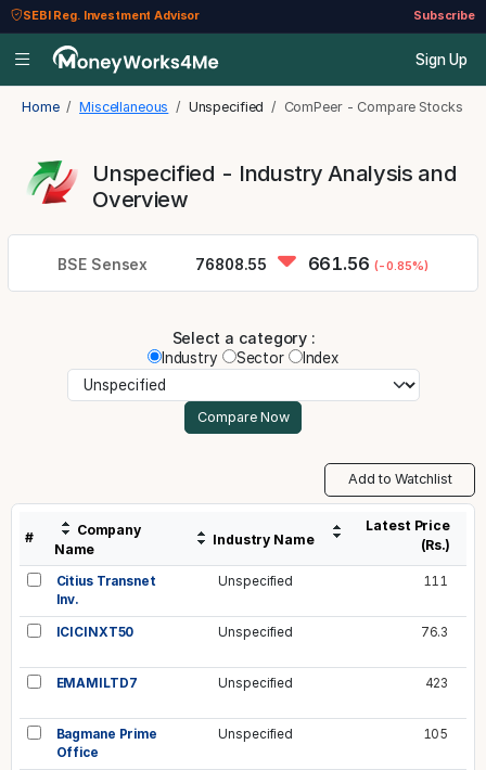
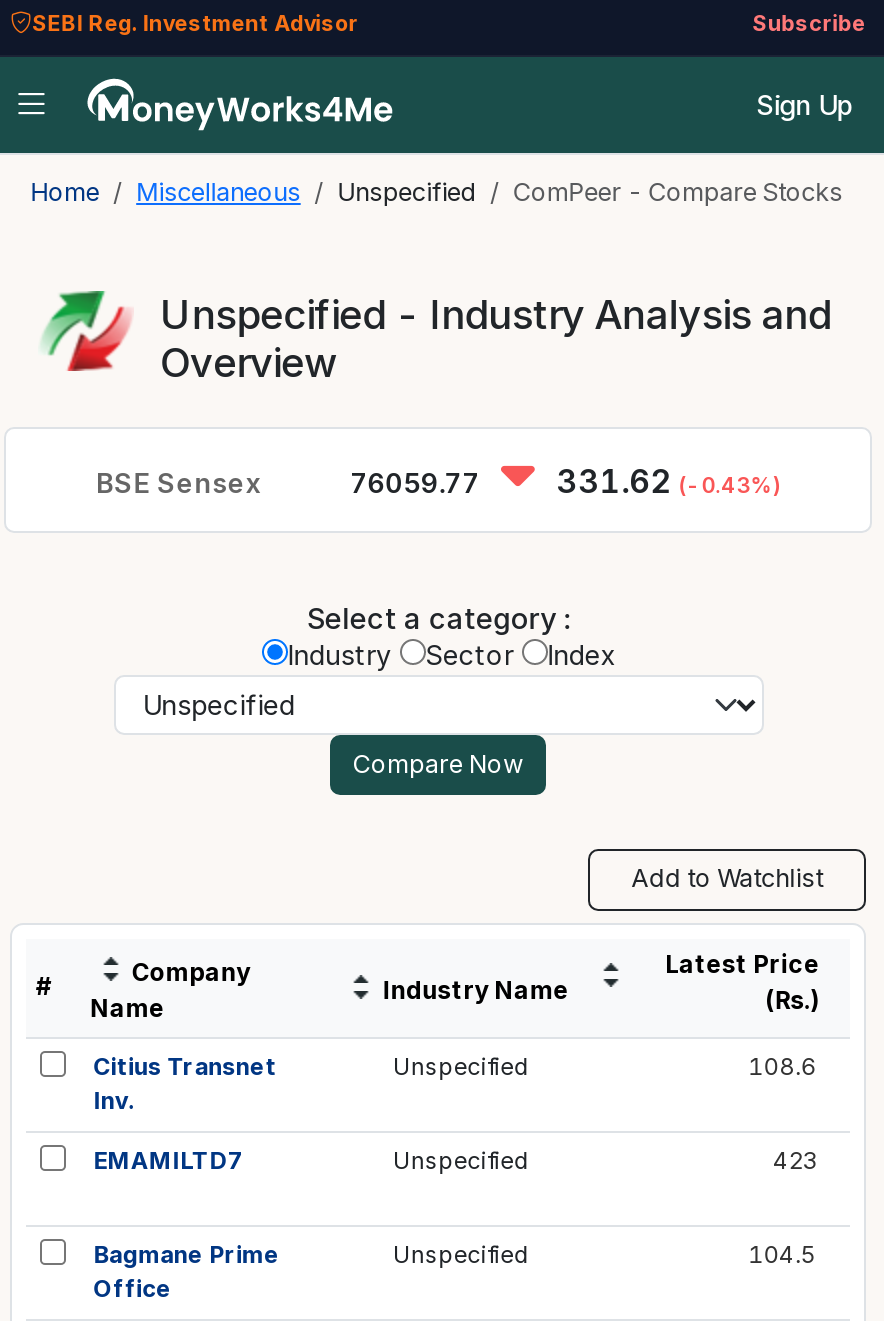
[196,256,270,273] 76808.55 -> [350,467,488,499] 76059.77
[308,253,428,274] 661.56 (-0.85%) -> [556,461,780,501] 331.62 (-0.43%)
[56,574,448,640] 111 | ICICINXT50 | Unspecified | 76.3 -> [748,1053,816,1081] 108.6
[423,727,448,742] 105 -> [748,1241,816,1269] 104.5

